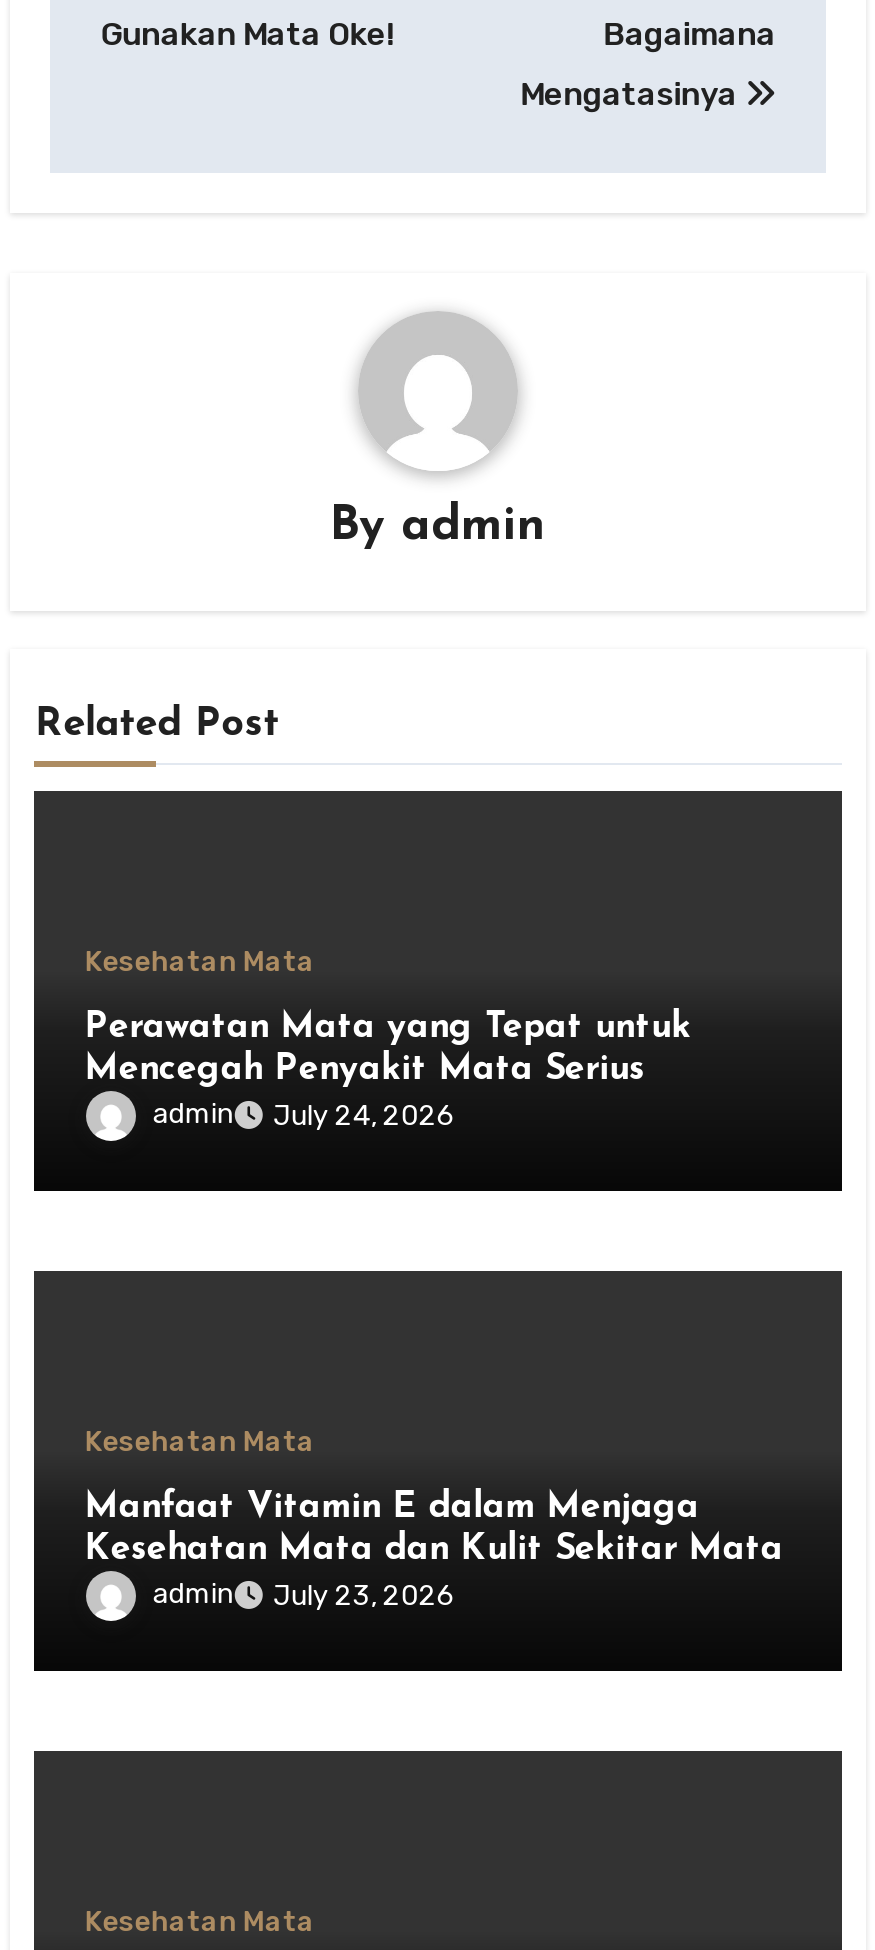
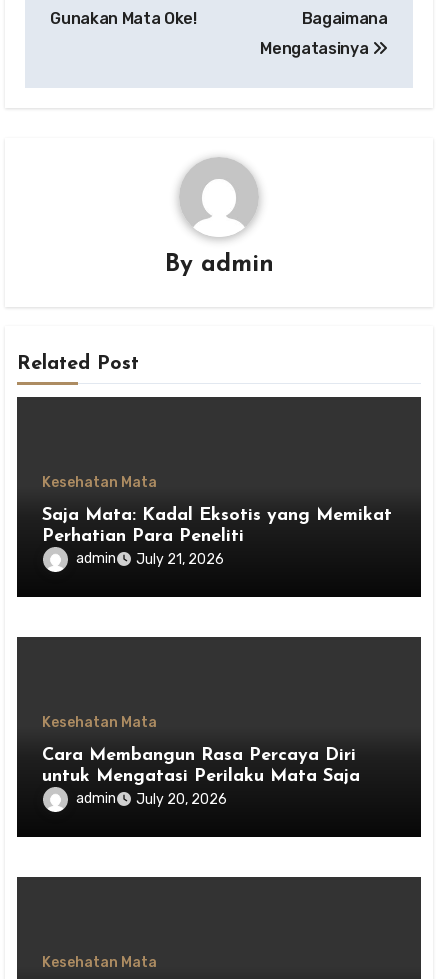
[85,1009,691,1089] Perawatan Mata yang Tepat untuk | Mencegah Penyakit Mata Serius -> [42,506,392,546] Saja Mata: Kadal Eksotis yang Memikat | Perhatian Para Peneliti
[153,1097,455,1133] admin July 24, 2026 -> [76,550,224,568] admin July 21, 2026
[85,1489,783,1569] Manfaat Vitamin E dalam Menjaga | Kesehatan Mata dan Kulit Sekitar Mata -> [42,746,360,786] Cara Membangun Rasa Percaya Diri | untuk Mengatasi Perilaku Mata Saja
[153,1577,455,1613] admin July 23, 2026 -> [76,790,227,808] admin July 20, 2026

